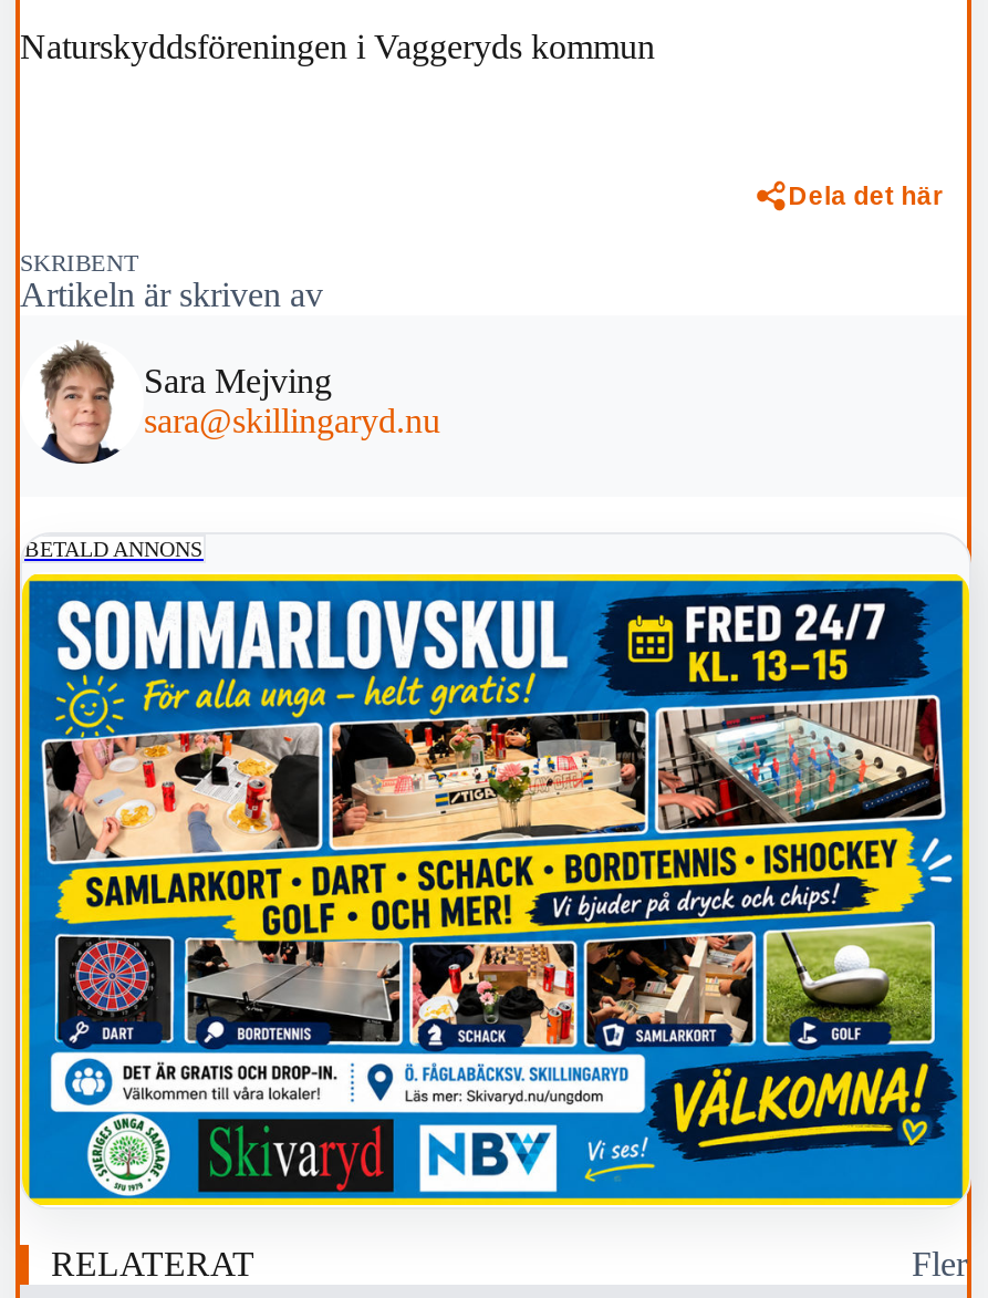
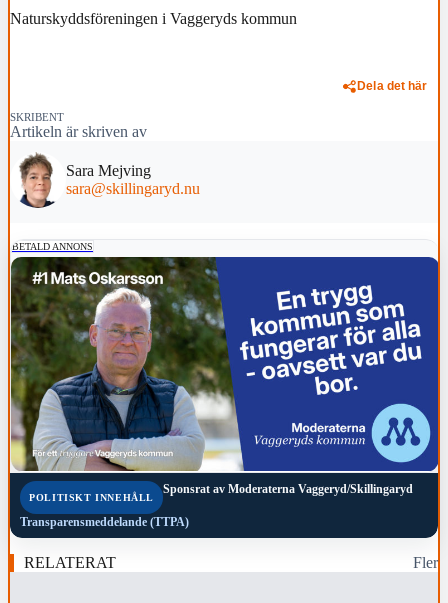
[20,549,971,1206] [image] -> [9,247,441,539] [image]
none -> [20,482,413,529] Sponsrat av Moderaterna Vaggeryd/Skillingaryd | Transparensmeddelande (TTPA)
none -> [29,492,154,503] POLITISKT INNEHÅLL

